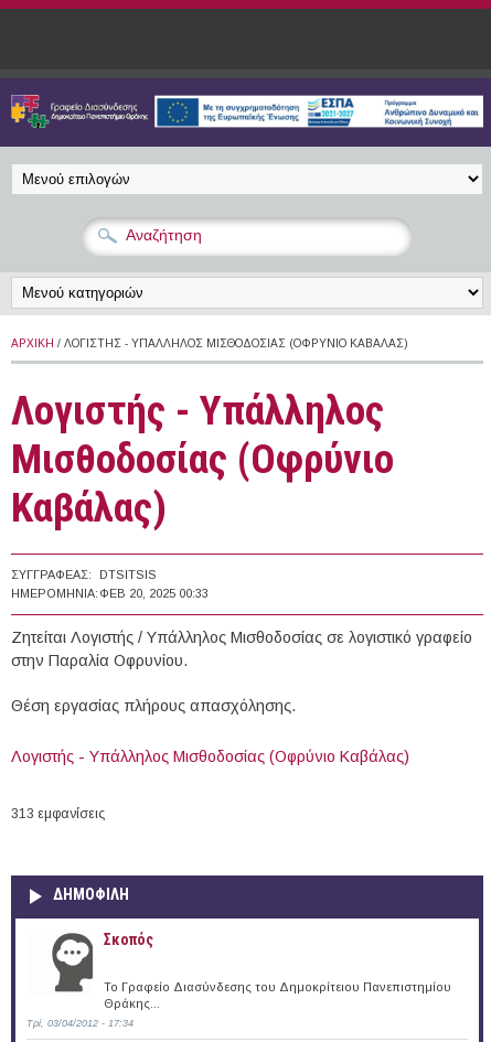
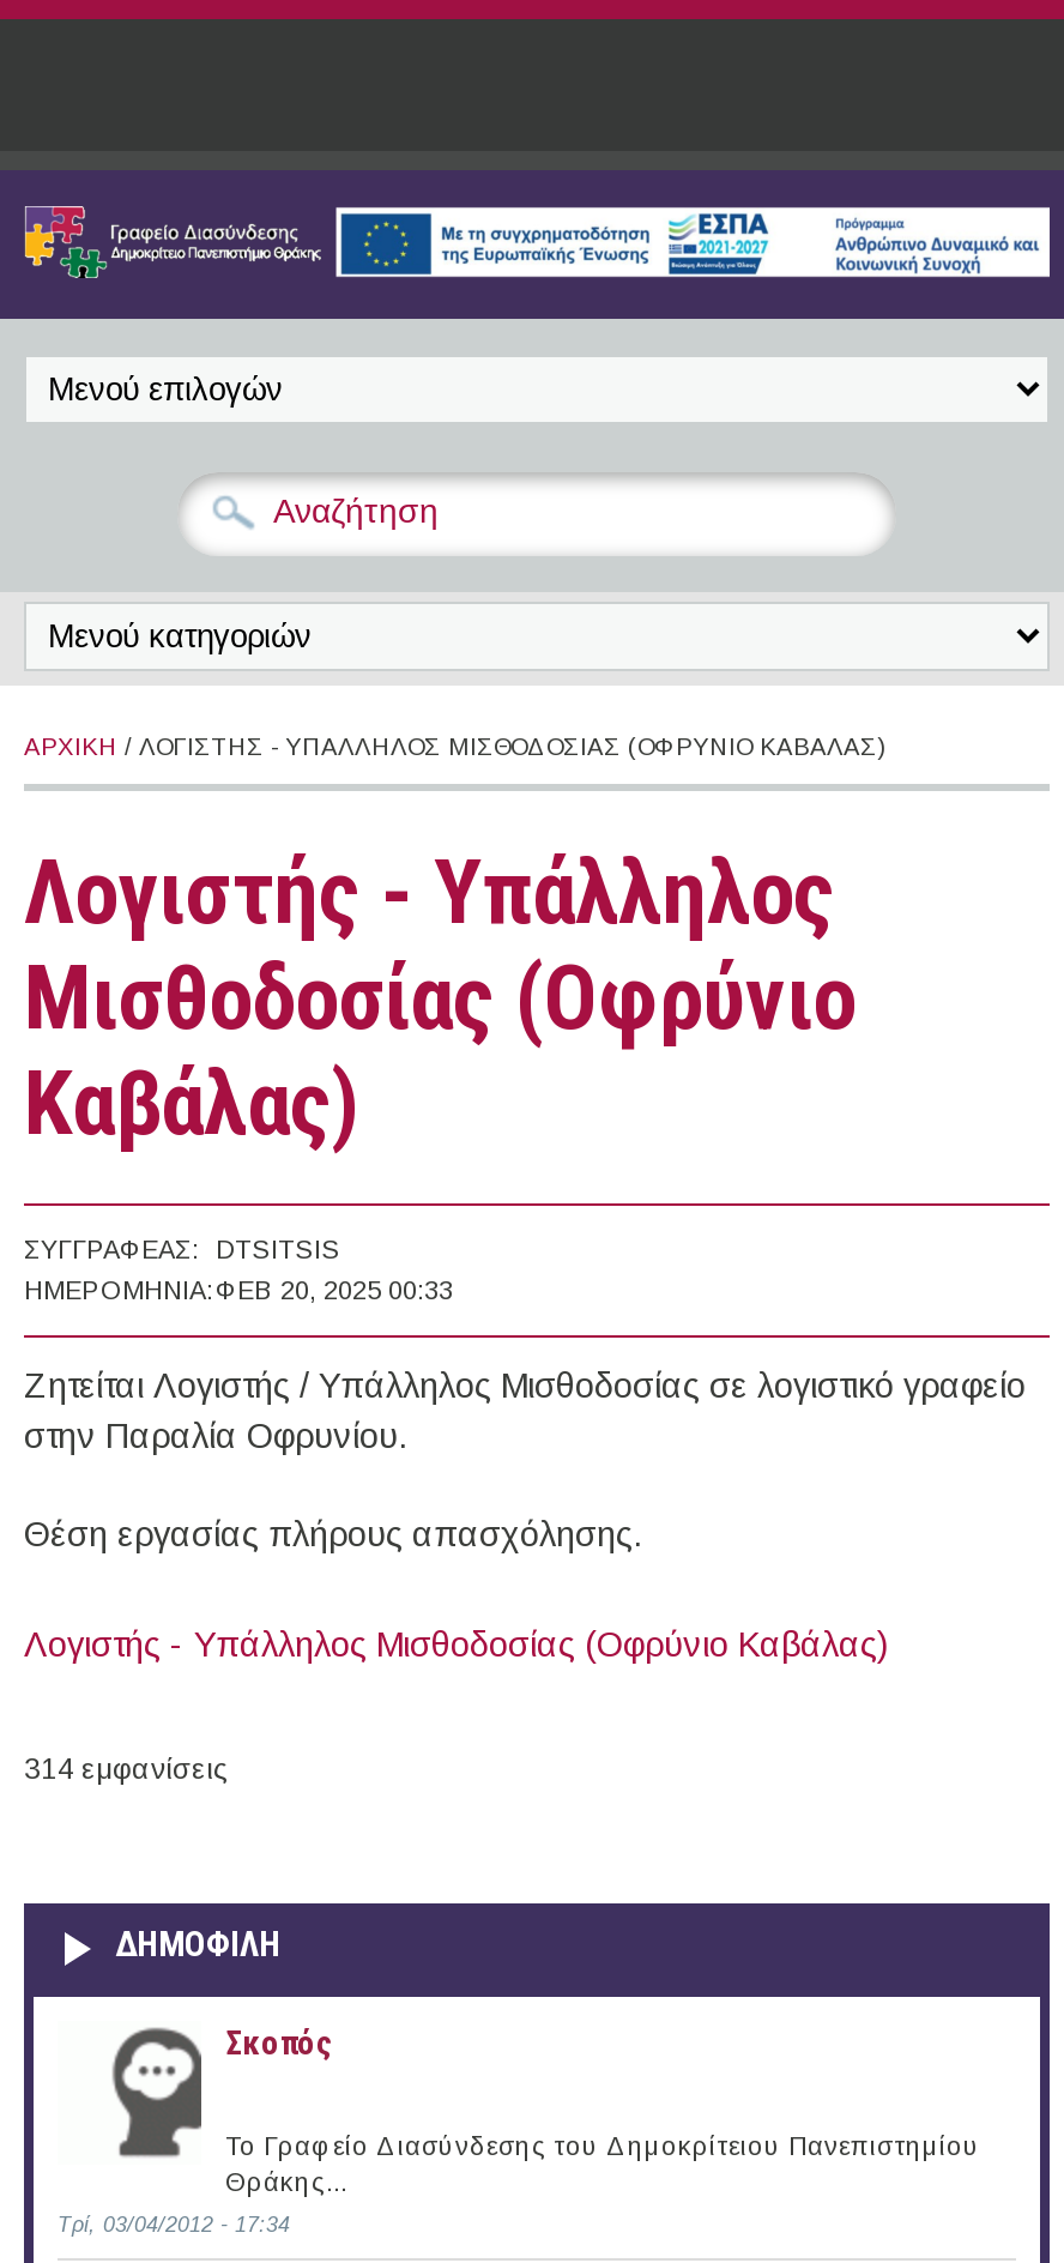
[11,806,105,821] 313 εμφανίσεις -> [24,1752,228,1785] 314 εμφανίσεις

